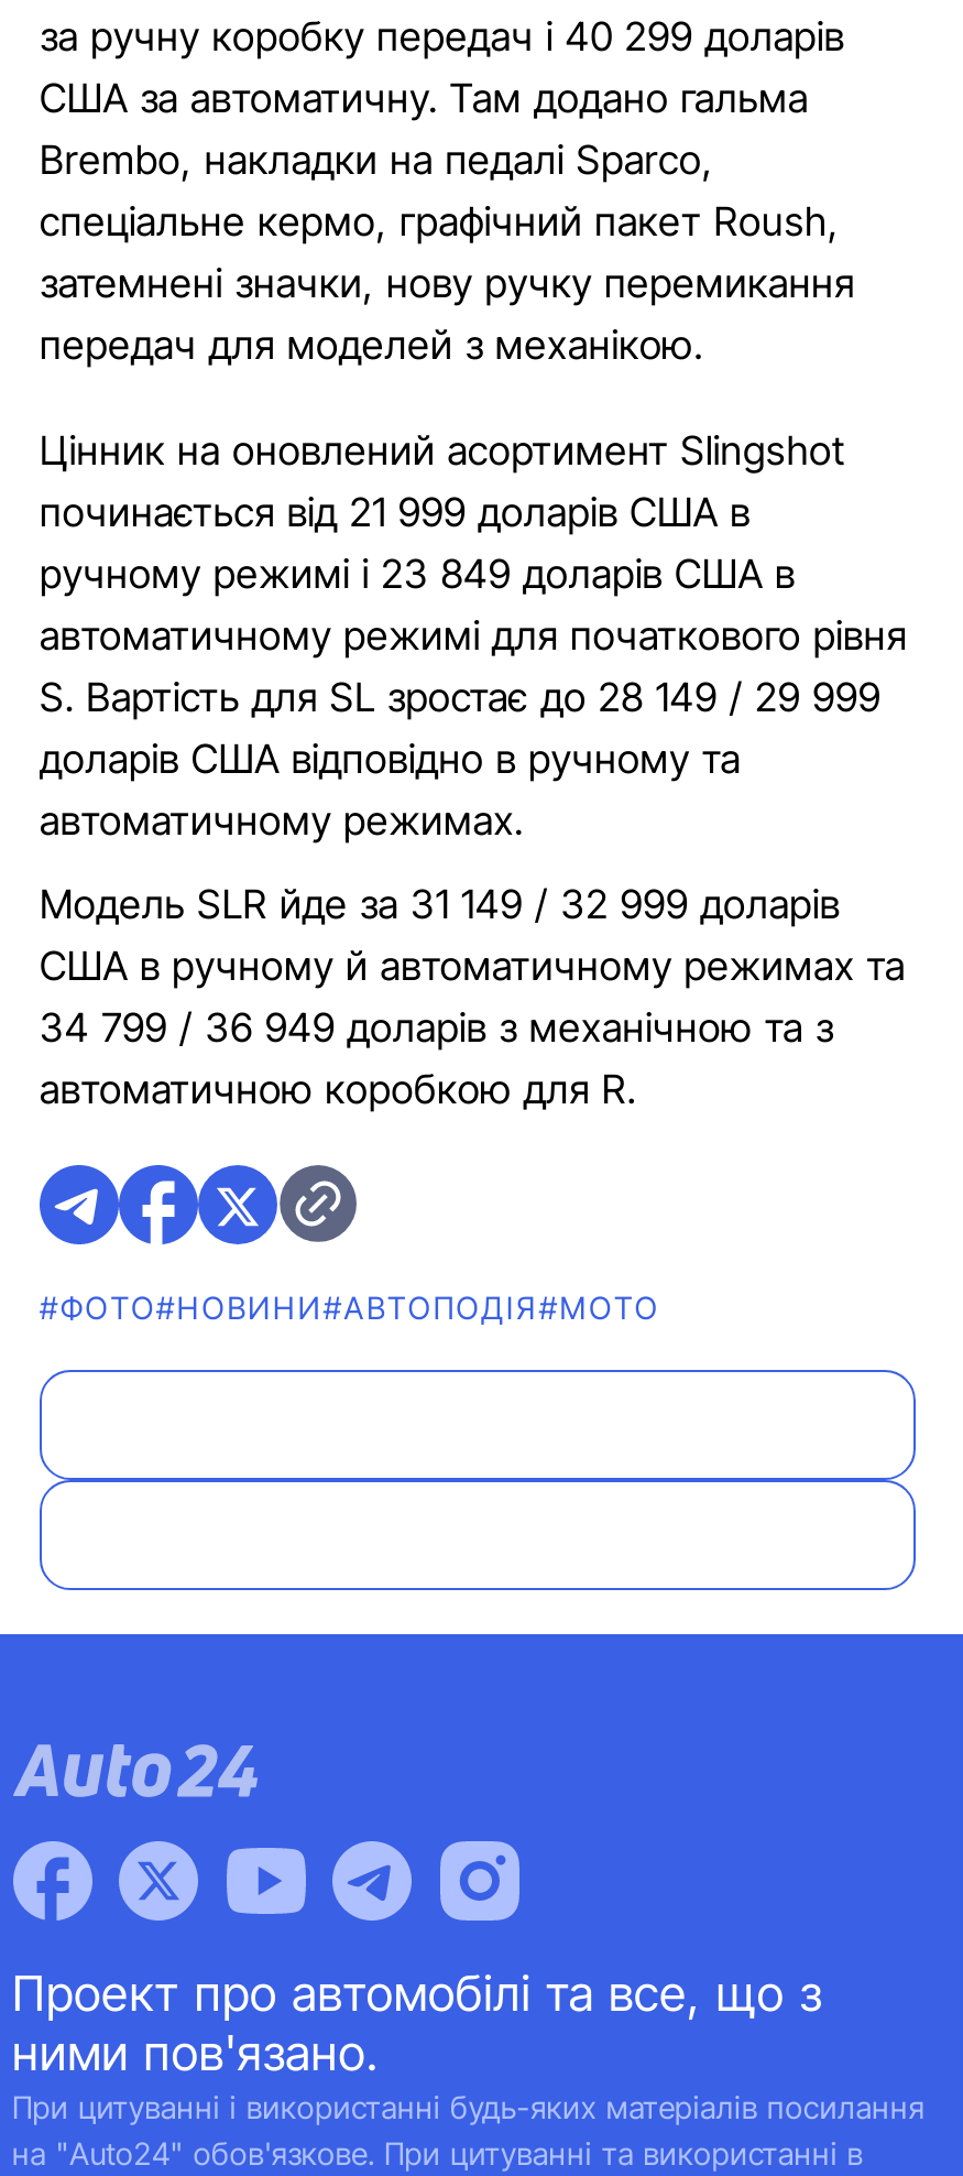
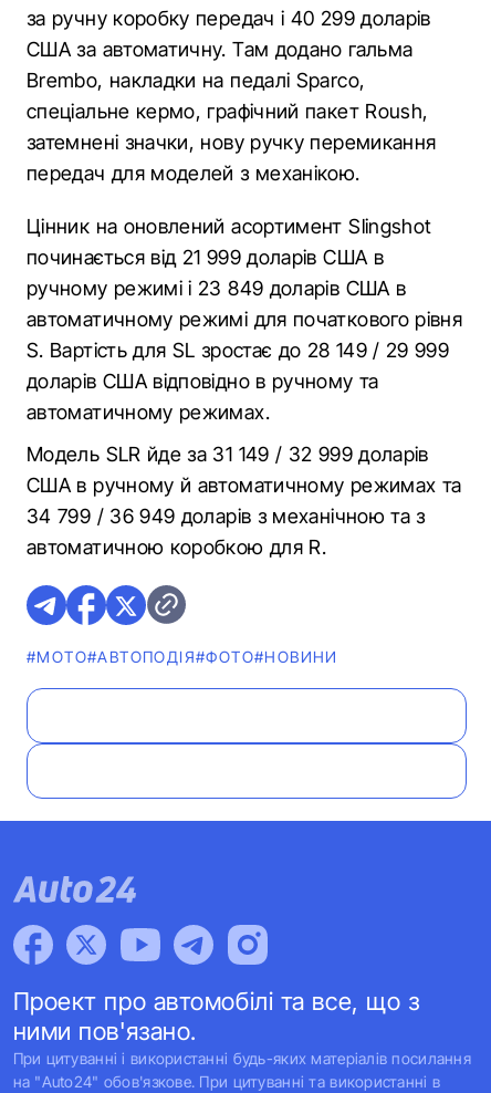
[40,1288,660,1326] #ФОТО#НОВИНИ#АВТОПОДІЯ #МОТО -> [27,647,338,666] #МОТО#АВТОПОДІЯ#ФОТО #НОВИНИ

